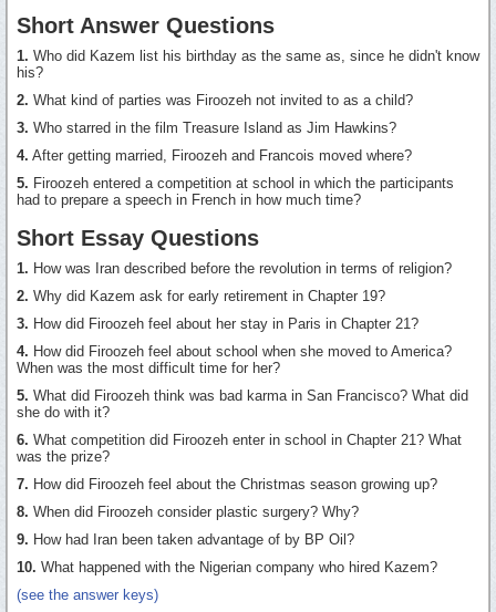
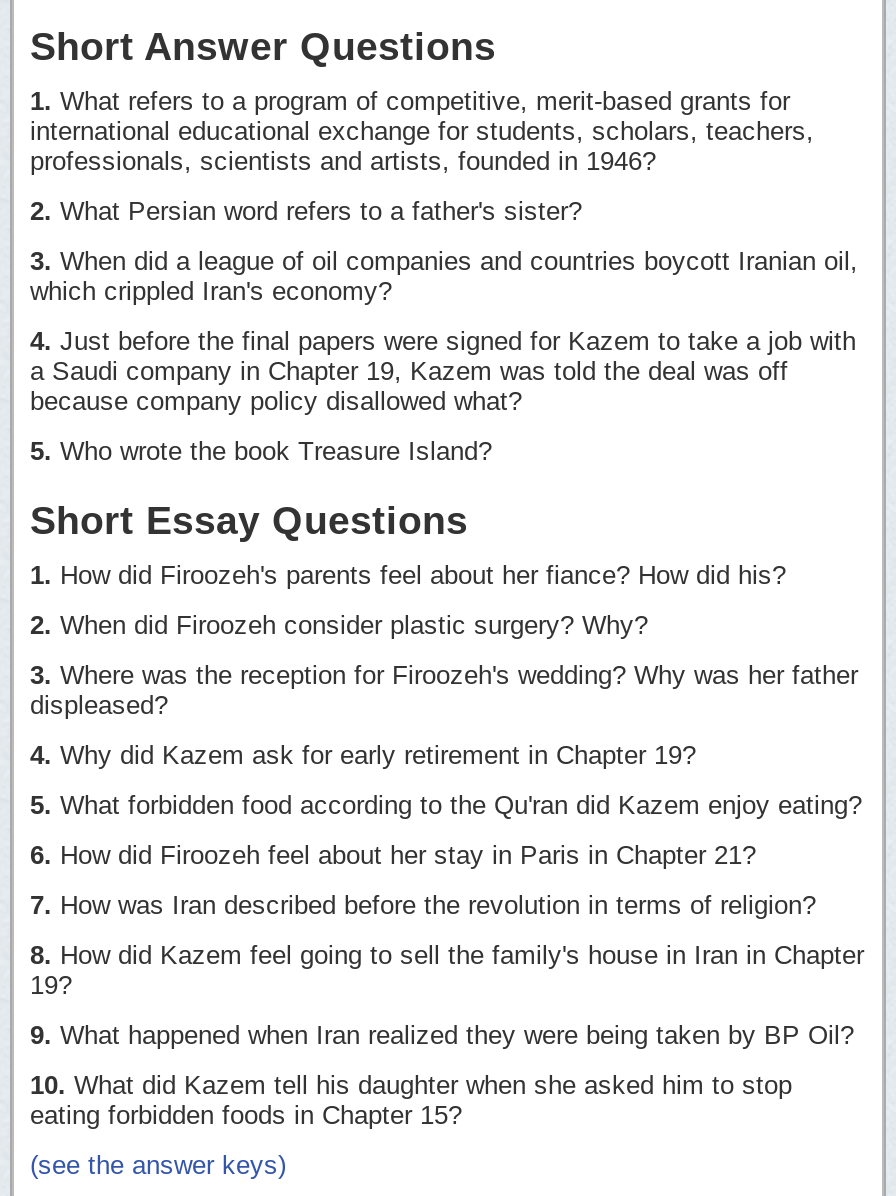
[17,48,479,81] 1. Who did Kazem list his birthday as the same as, since he didn't know | his? -> [30,87,814,177] 1. What refers to a program of competitive, merit-based grants for | international educational exchange for students, scholars, teachers, | professionals, scientists and artists, founded in 1946?
[17,92,413,109] 2. What kind of parties was Firoozeh not invited to as a child? -> [30,197,582,227] 2. What Persian word refers to a father's sister?
[17,120,396,136] 3. Who starred in the film Treasure Island as Jim Hawkins? -> [30,247,858,307] 3. When did a league of oil companies and countries boycott Iranian oil, | which crippled Iran's economy?
[17,148,412,164] 4. After getting married, Firoozeh and Francois moved where? -> [30,327,856,417] 4. Just before the final papers were signed for Kazem to take a job with | a Saudi company in Chapter 19, Kazem was told the deal was off | because company policy disallowed what?
[17,175,454,208] 5. Firoozeh entered a competition at school in which the participants | had to prepare a speech in French in how much time? -> [30,437,492,467] 5. Who wrote the book Treasure Island?
[17,261,452,277] 1. How was Iran described before the revolution in terms of religion? -> [30,561,786,591] 1. How did Firoozeh's parents feel about her fiance? How did his?
[17,288,385,305] 2. Why did Kazem ask for early retirement in Chapter 19? -> [30,611,648,641] 2. When did Firoozeh consider plastic surgery? Why?
[17,316,418,333] 3. How did Firoozeh feel about her stay in Paris in Chapter 21? -> [30,661,858,721] 3. Where was the reception for Firoozeh's wedding? Why was her father | displeased?
[17,344,452,377] 4. How did Firoozeh feel about school when she moved to America? | When was the most difficult time for her? -> [30,741,696,771] 4. Why did Kazem ask for early retirement in Chapter 19?
[17,388,468,421] 5. What did Firoozeh think was bad karma in San Francisco? What did | she do with it? -> [30,791,862,821] 5. What forbidden food according to the Qu'ran did Kazem enjoy eating?
[17,432,462,465] 6. What competition did Firoozeh enter in school in Chapter 21? What | was the prize? -> [30,841,756,871] 6. How did Firoozeh feel about her stay in Paris in Chapter 21?
[17,476,437,493] 7. How did Firoozeh feel about the Christmas season growing up? -> [30,891,816,921] 7. How was Iran described before the revolution in terms of religion?
[17,504,359,521] 8. When did Firoozeh consider plastic surgery? Why? -> [30,941,864,1001] 8. How did Kazem feel going to sell the family's house in Iran in Chapter | 19?
[17,532,354,548] 9. How had Iran been taken advantage of by BP Oil? -> [30,1021,854,1051] 9. What happened when Iran realized they were being taken by BP Oil?
[17,559,437,576] 10. What happened with the Nigerian company who hired Kazem? -> [30,1071,792,1131] 10. What did Kazem tell his daughter when she asked him to stop | eating forbidden foods in Chapter 15?

